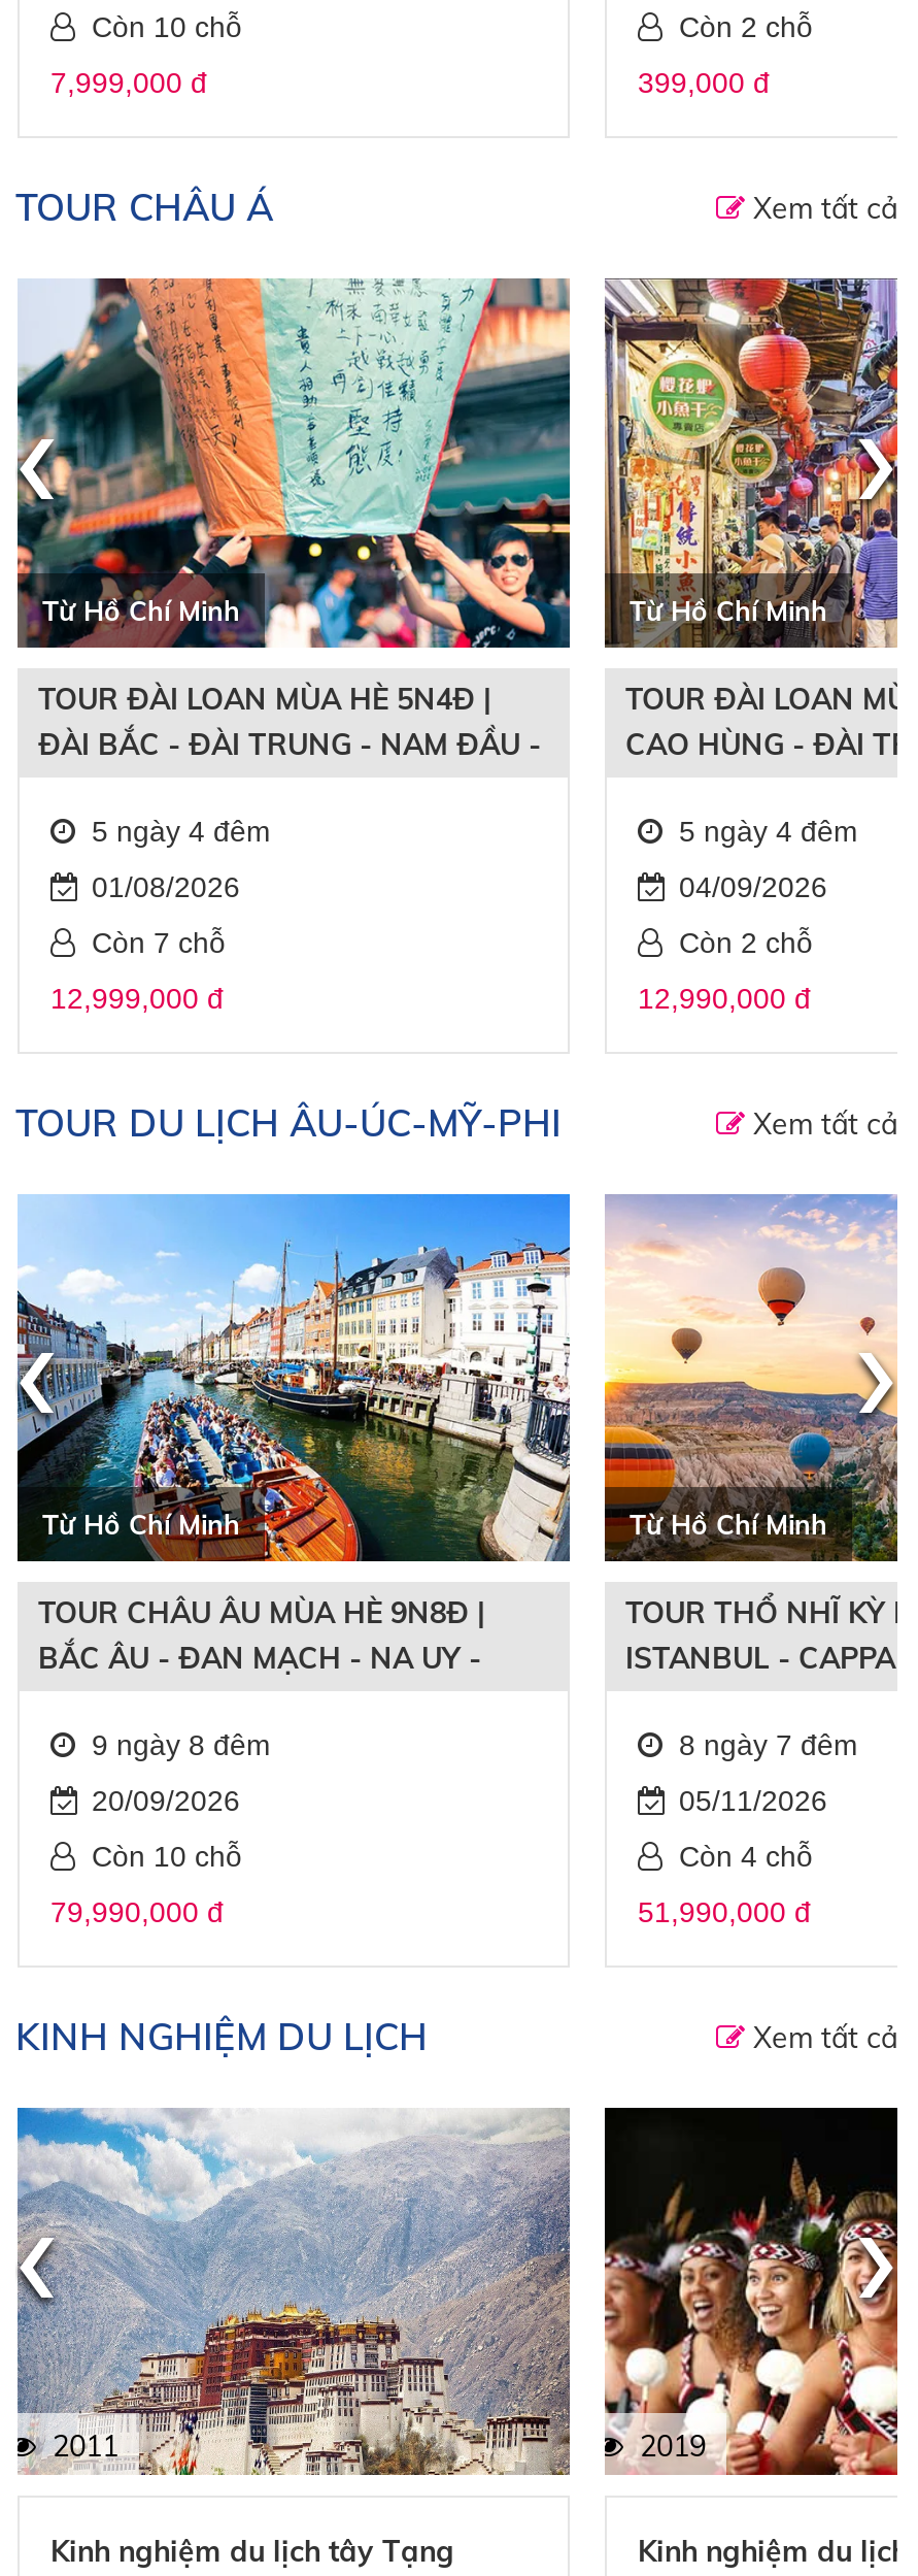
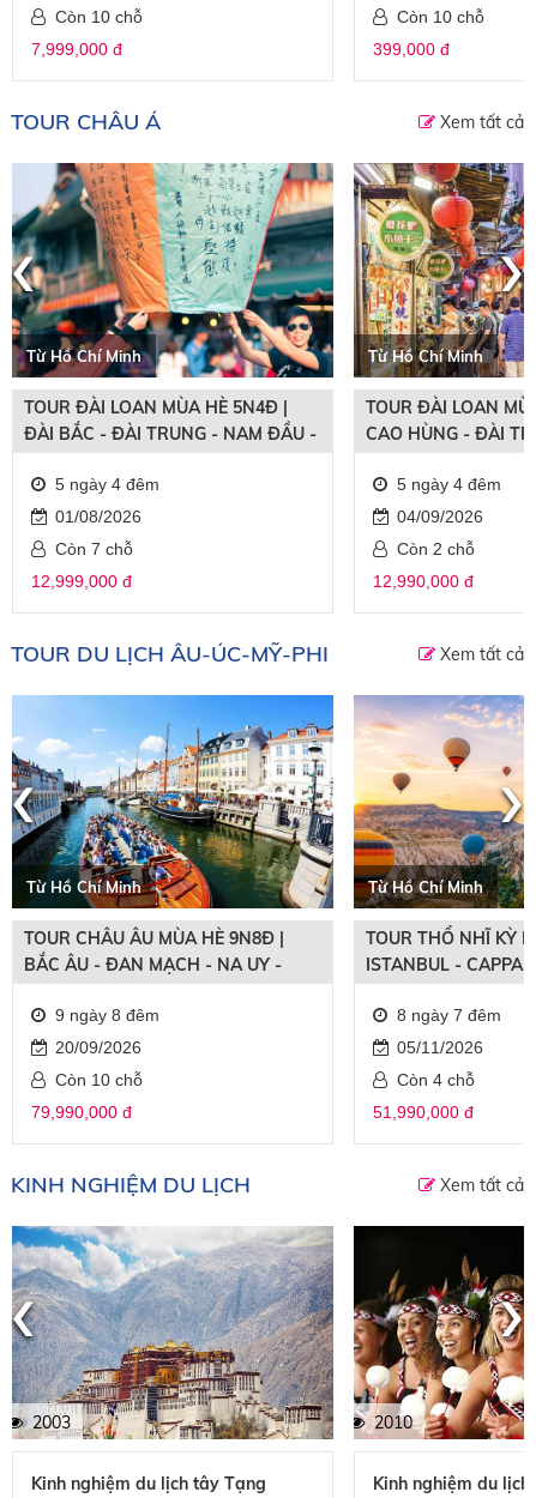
[679,11,813,44] Còn 2 chỗ -> [397,8,484,27] Còn 10 chỗ
[53,2428,118,2465] 2011 -> [32,1412,71,1433] 2003
[640,2428,706,2465] 2019 -> [374,1412,412,1433] 2010

